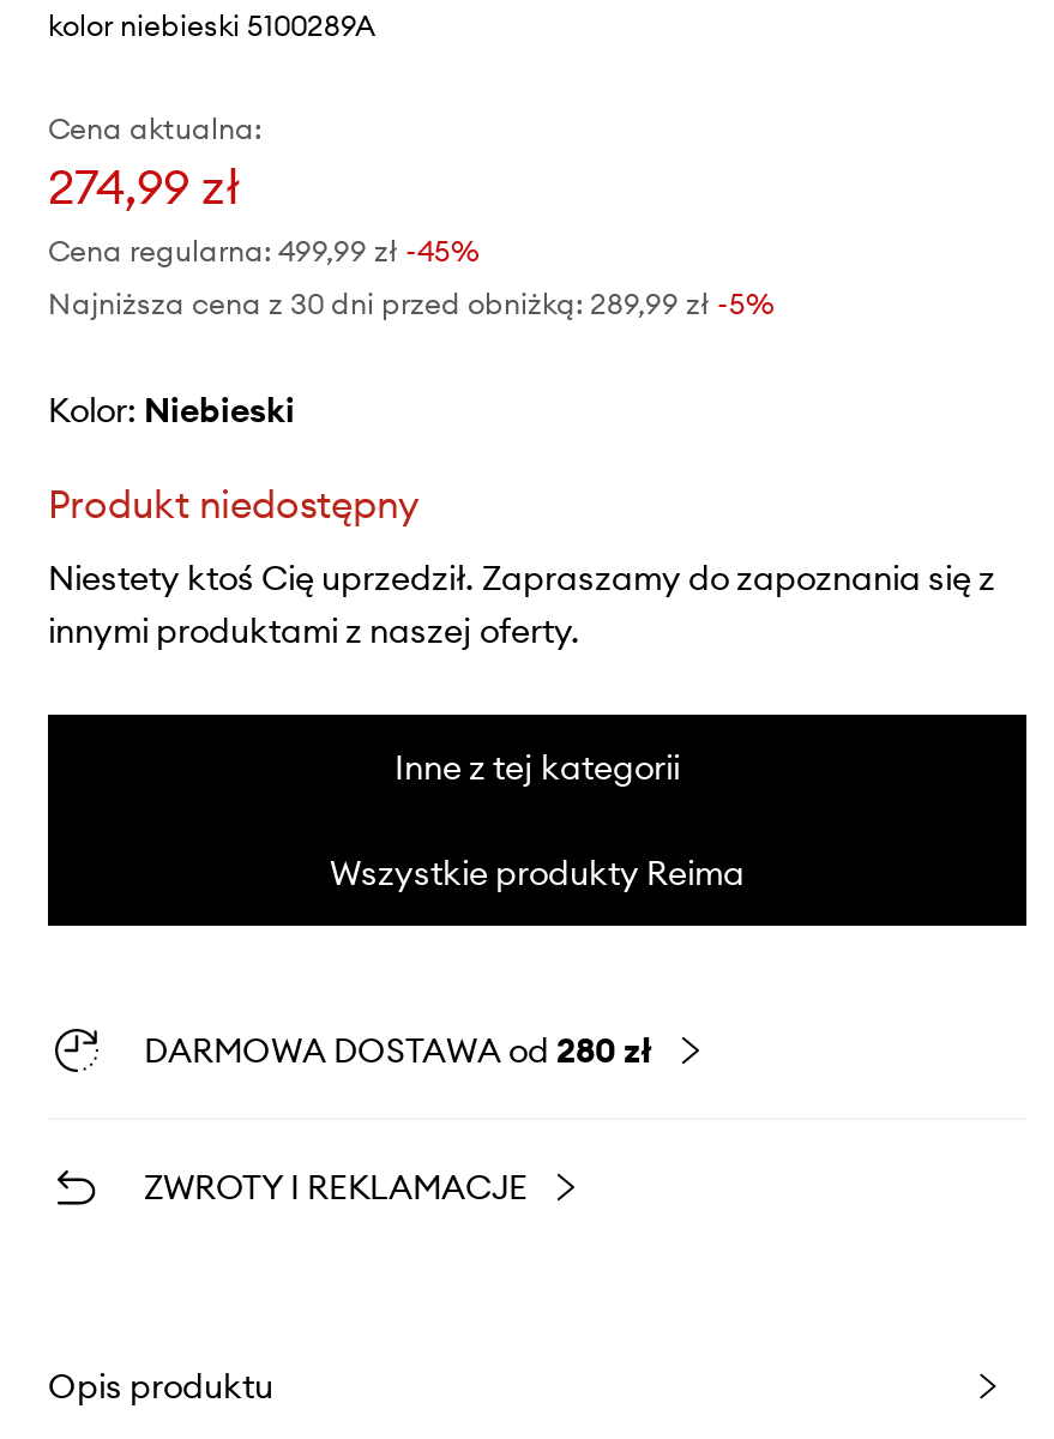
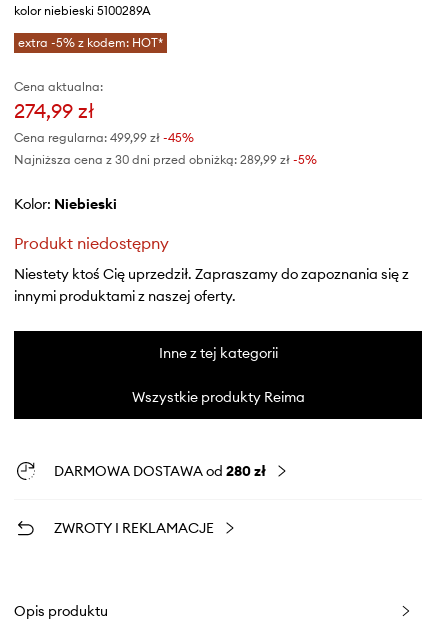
none -> [18,35,163,50] extra -5% z kodem: HOT*

